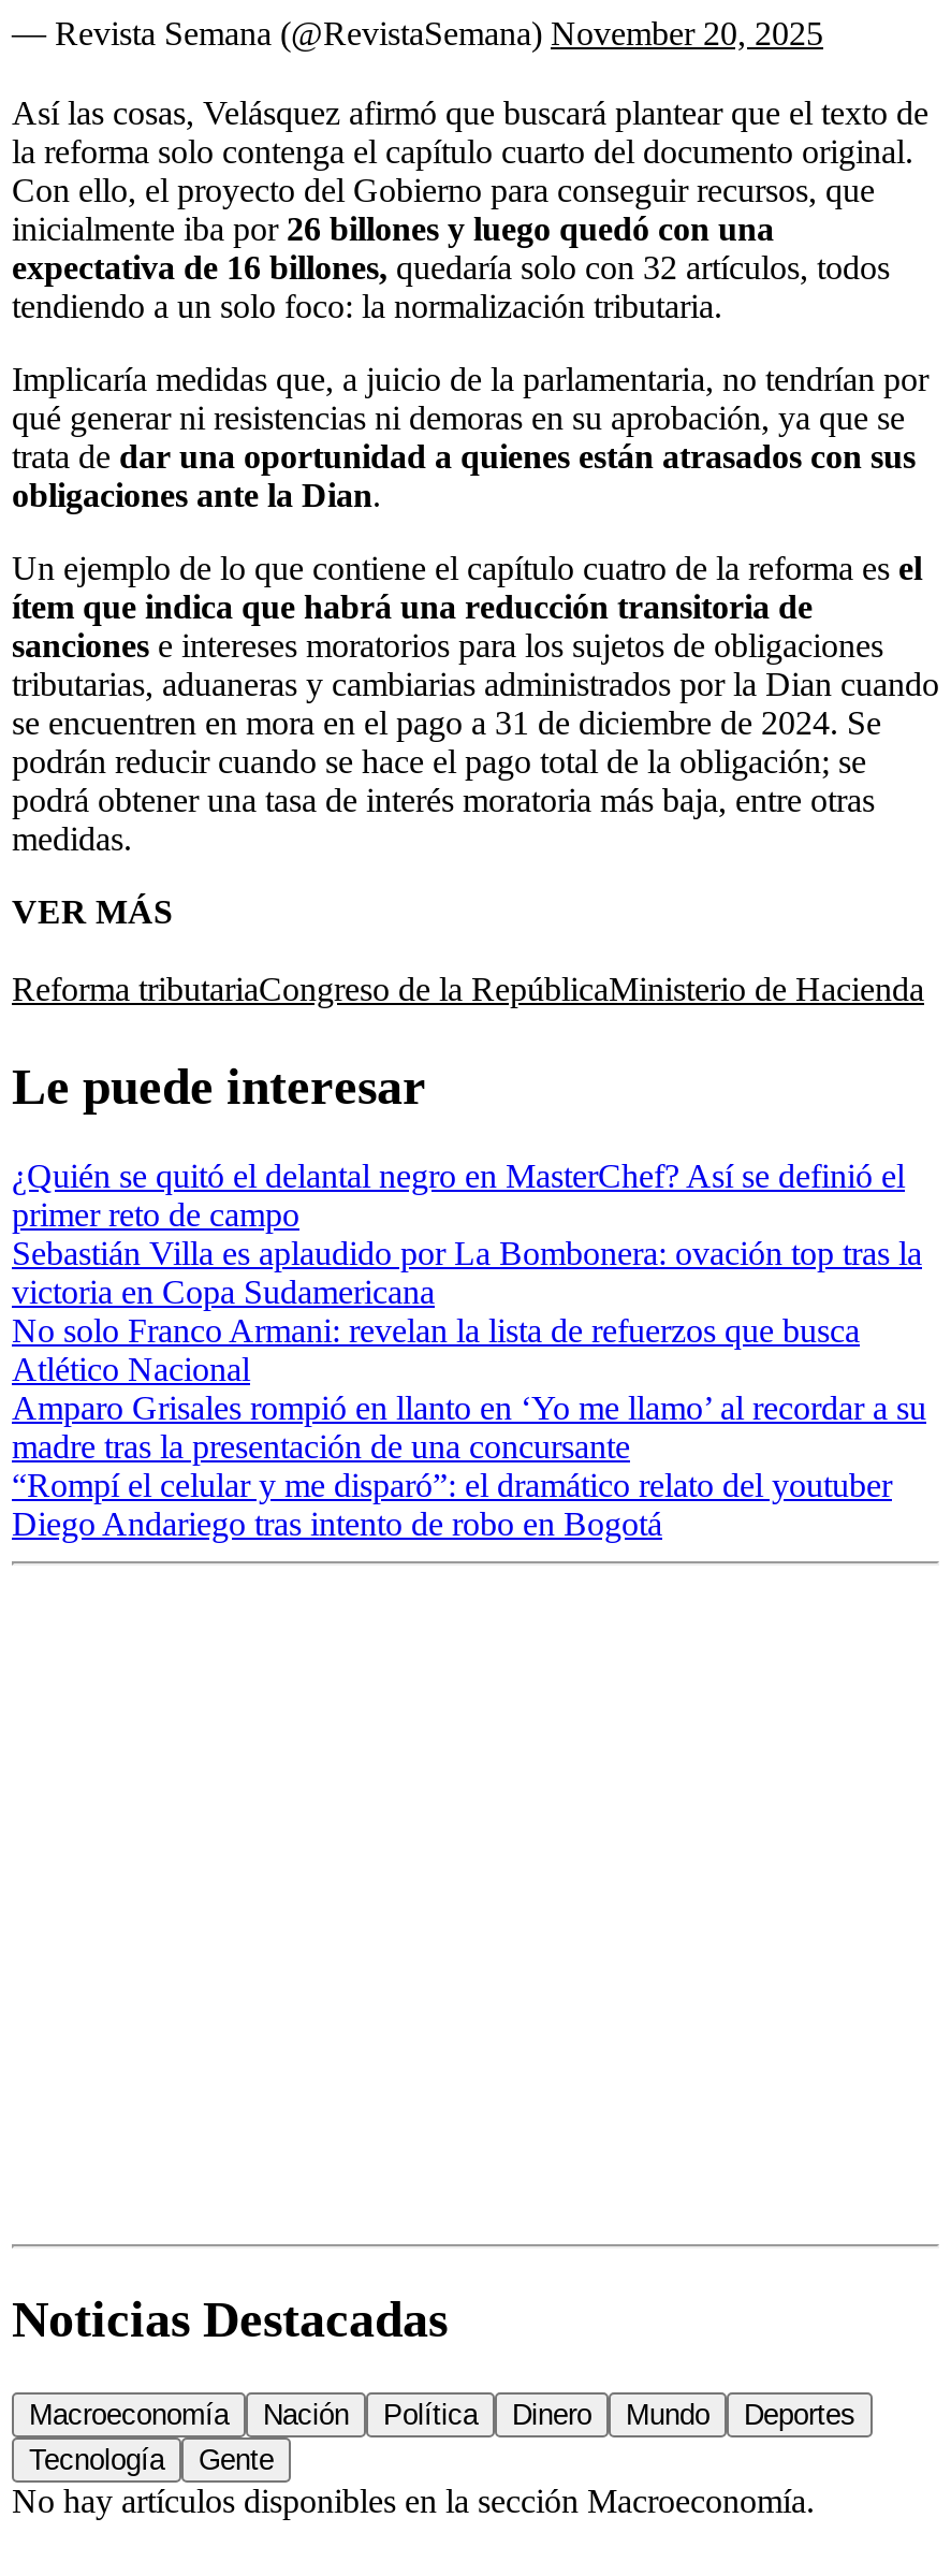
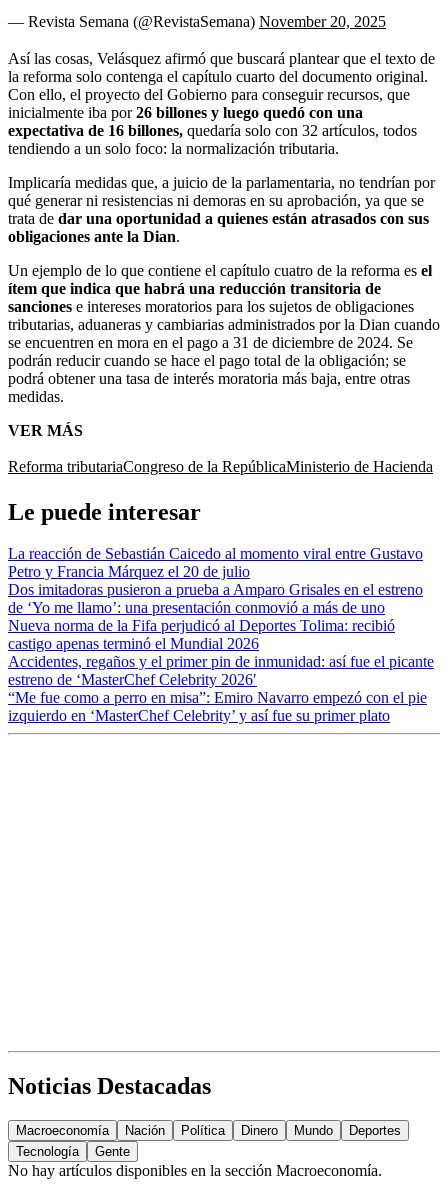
[12,1158,926,1543] ¿Quién se quitó el delantal negro en MasterChef? Así se definió el | primer reto de campo | Sebastián Villa es aplaudido por La Bombonera: ovación top tras la | victoria en Copa Sudamericana | No solo Franco Armani: revelan la lista de refuerzos que busca | Atlético Nacional | Amparo Grisales rompió en llanto en ‘Yo me llamo’ al recordar a su | madre tras la presentación de una concursante | “Rompí el celular y me disparó”: el dramático relato del youtuber | Diego Andariego tras intento de robo en Bogotá -> [8,545,434,724] La reacción de Sebastián Caicedo al momento viral entre Gustavo | Petro y Francia Márquez el 20 de julio | Dos imitadoras pusieron a prueba a Amparo Grisales en el estreno | de ‘Yo me llamo’: una presentación conmovió a más de uno | Nueva norma de la Fifa perjudicó al Deportes Tolima: recibió | castigo apenas terminó el Mundial 2026 | Accidentes, regaños y el primer pin de inmunidad: así fue el picante | estreno de ‘MasterChef Celebrity 2026′ | “Me fue como a perro en misa”: Emiro Navarro empezó con el pie | izquierdo en ‘MasterChef Celebrity’ y así fue su primer plato

